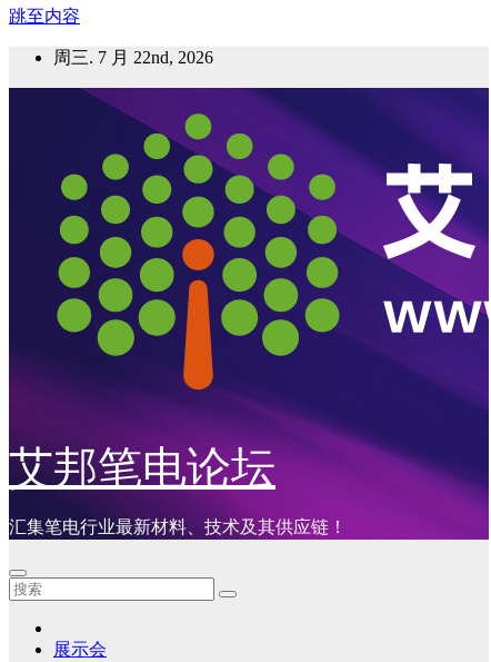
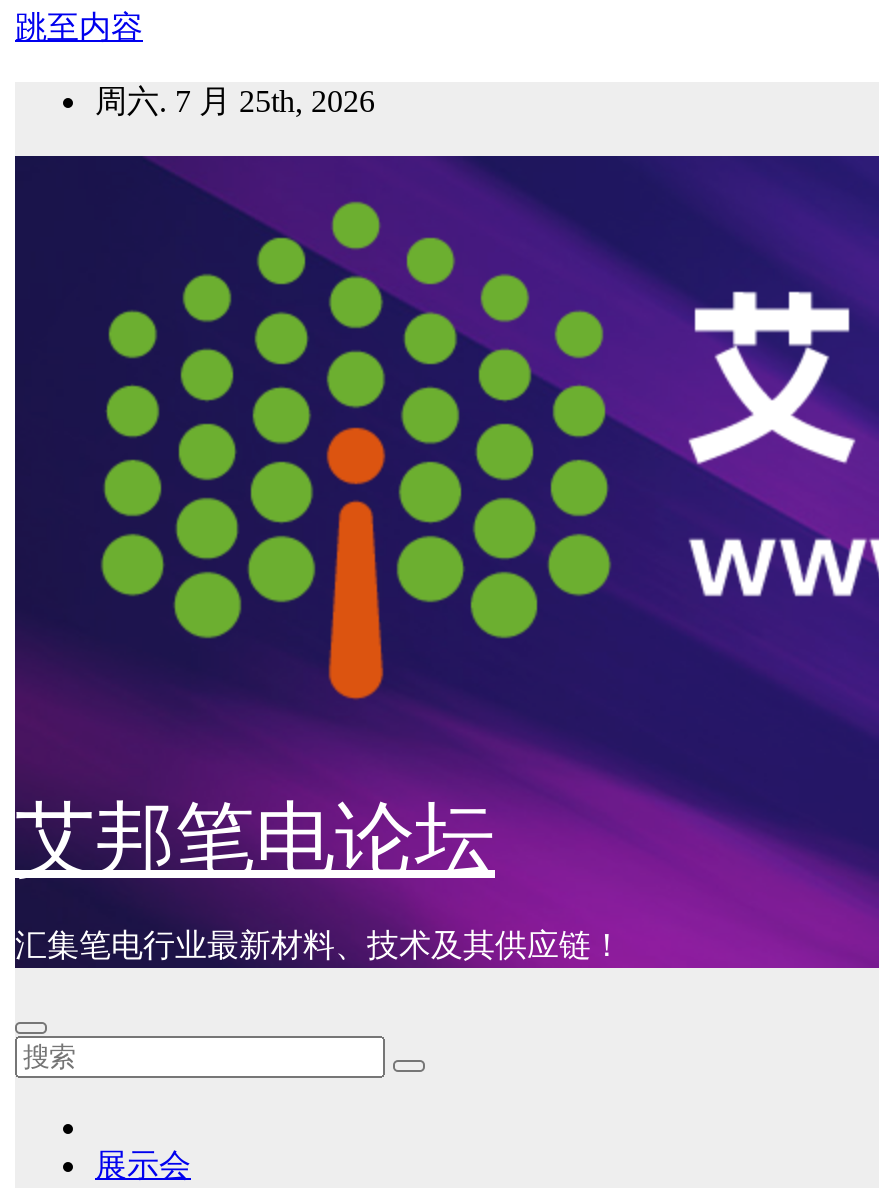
[53,48,213,67] 周三. 7 月 22nd, 2026 -> [95,84,375,118] 周六. 7 月 25th, 2026

